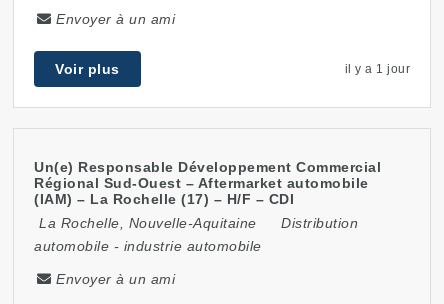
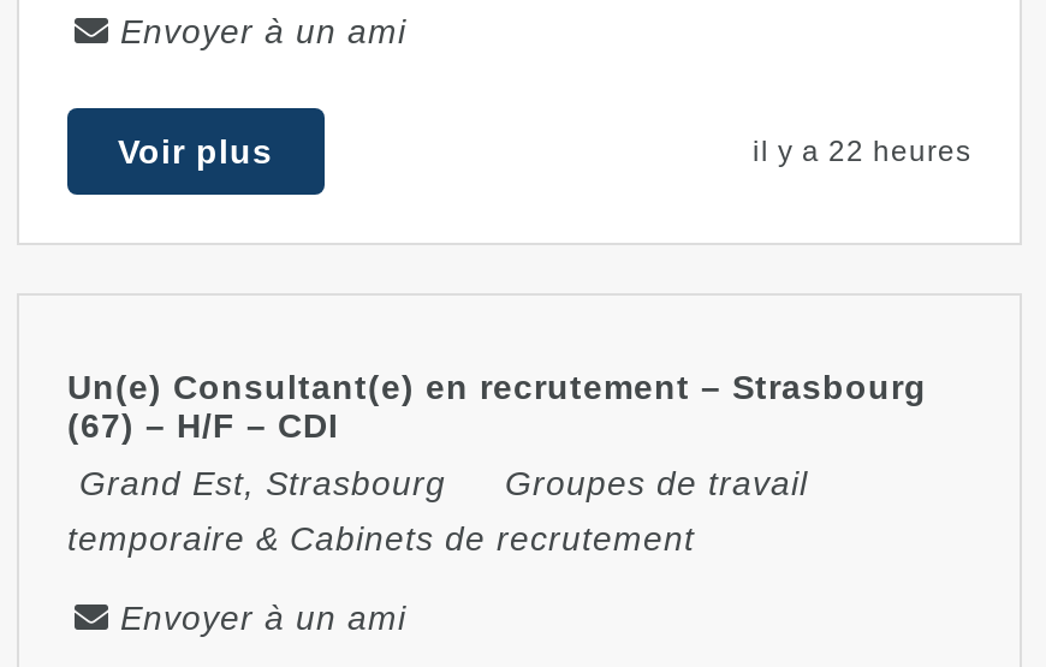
[344,62,410,76] il y a 1 jour -> [753,135,971,168] il y a 22 heures
[34,159,381,207] Un(e) Responsable Développement Commercial | Régional Sud-Ouest – Aftermarket automobile | (IAM) – La Rochelle (17) – H/F – CDI -> [67,368,927,445] Un(e) Consultant(e) en recrutement – Strasbourg | (67) – H/F – CDI
[34,215,358,254] La Rochelle, Nouvelle-Aquitaine | Distribution | automobile - industrie automobile -> [67,464,808,558] Grand Est, Strasbourg | Groupes de travail | temporaire & Cabinets de recrutement

